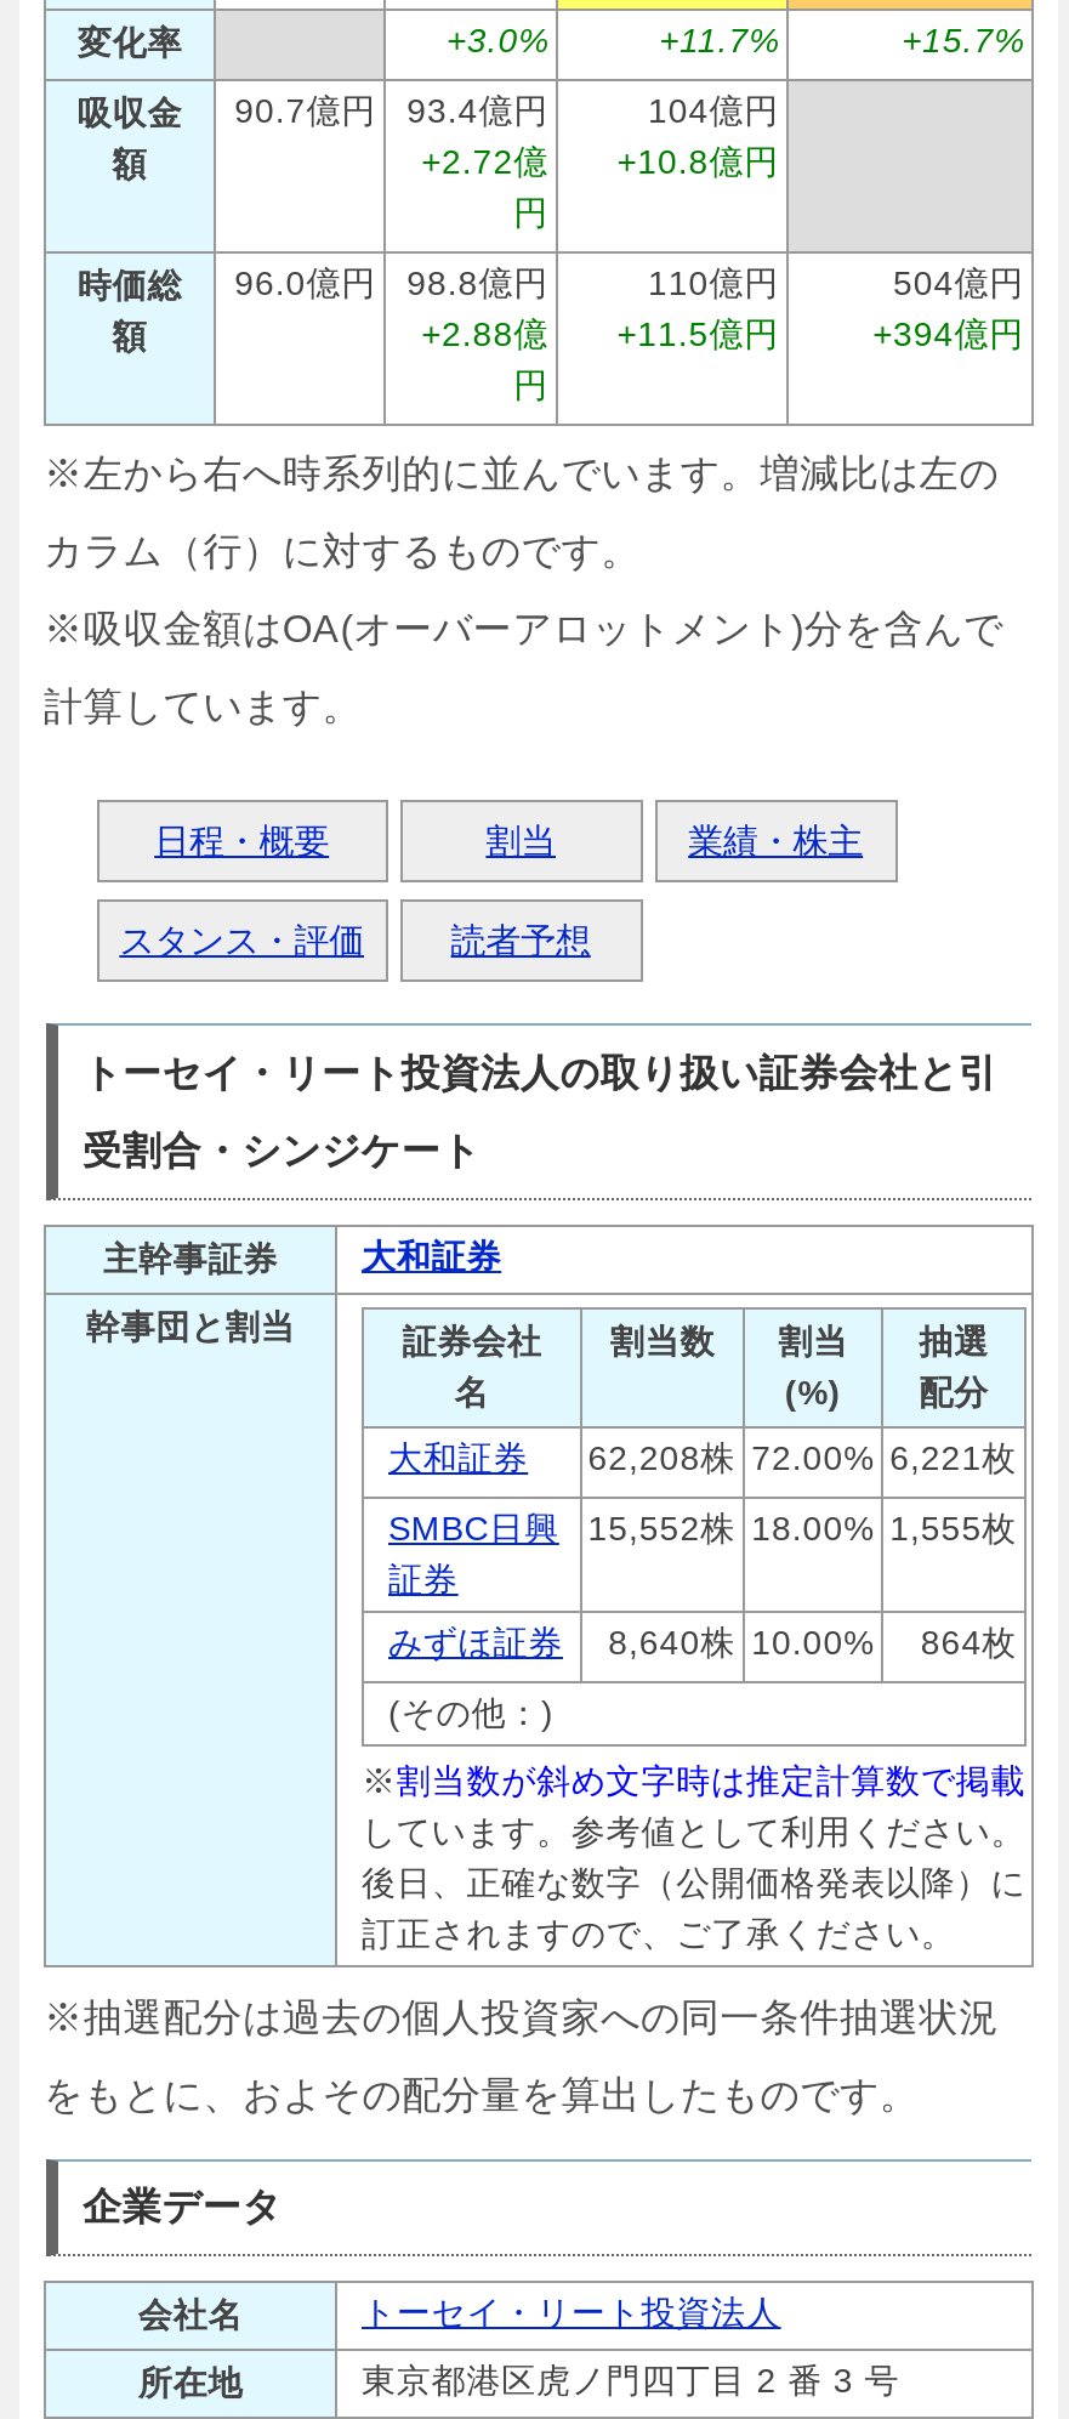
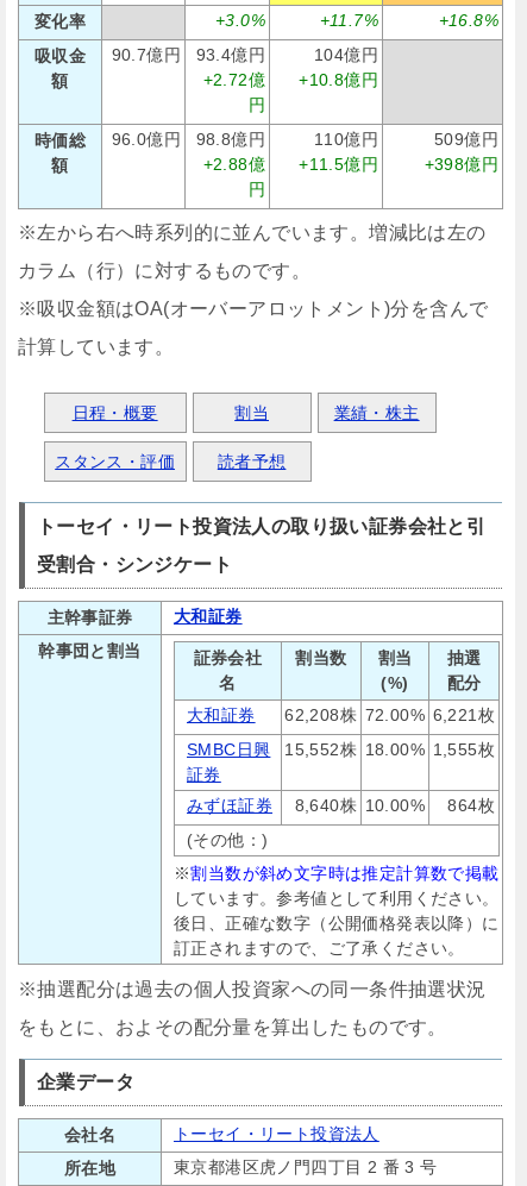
[902,20,1024,59] +15.7% -> [438,10,498,29] +16.8%
[893,262,1024,301] 504億円 -> [434,129,498,148] 509億円
[873,313,1024,352] +394億円 -> [424,154,498,173] +398億円

